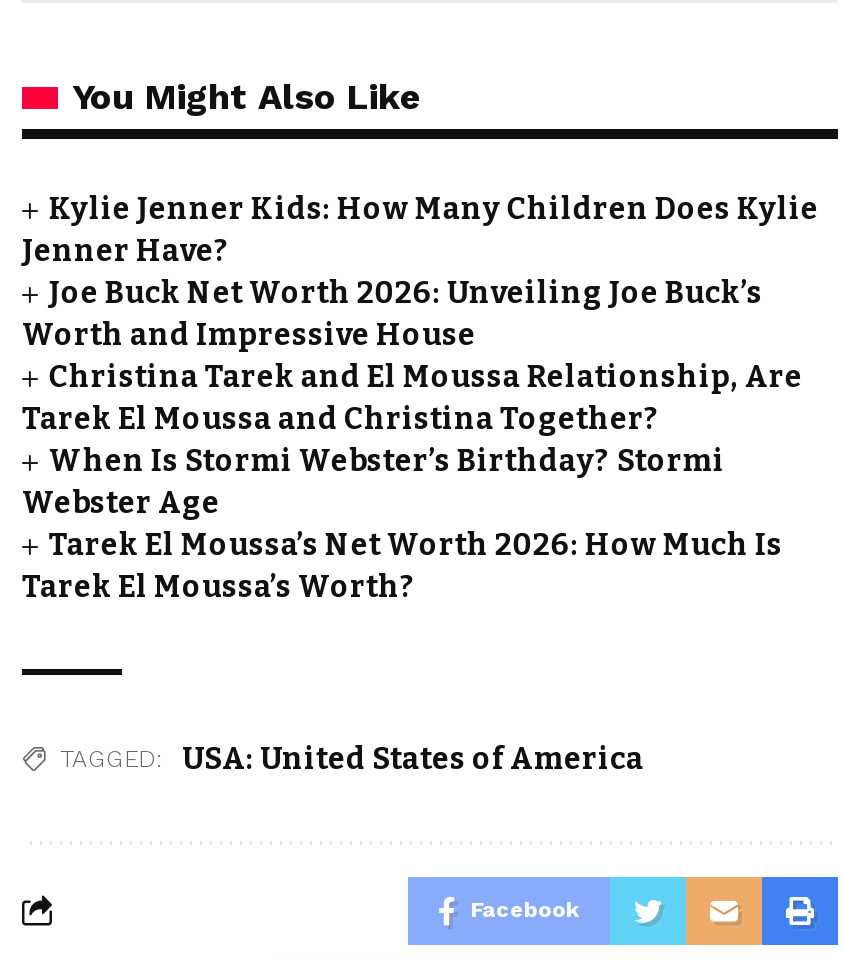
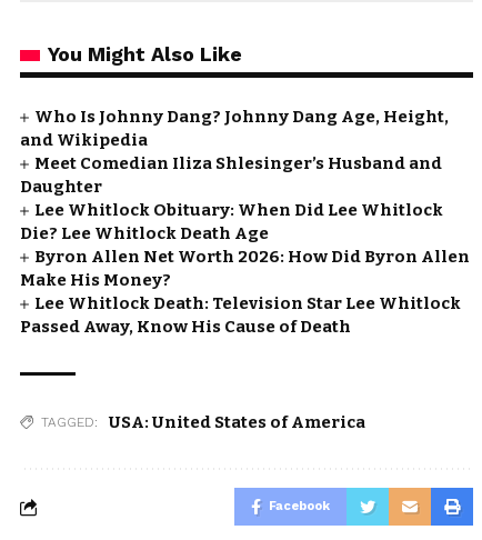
[22,190,819,604] Kylie Jenner Kids: How Many Children Does Kylie | Jenner Have? | Joe Buck Net Worth 2026: Unveiling Joe Buck’s | Worth and Impressive House | Christina Tarek and El Moussa Relationship, Are | Tarek El Moussa and Christina Together? | When Is Stormi Webster’s Birthday? Stormi | Webster Age | Tarek El Moussa’s Net Worth 2026: How Much Is | Tarek El Moussa’s Worth? -> [20,107,470,337] Who Is Johnny Dang? Johnny Dang Age, Height, | and Wikipedia | Meet Comedian Iliza Shlesinger’s Husband and | Daughter | Lee Whitlock Obituary: When Did Lee Whitlock | Die? Lee Whitlock Death Age | Byron Allen Net Worth 2026: How Did Byron Allen | Make His Money? | Lee Whitlock Death: Television Star Lee Whitlock | Passed Away, Know His Cause of Death

